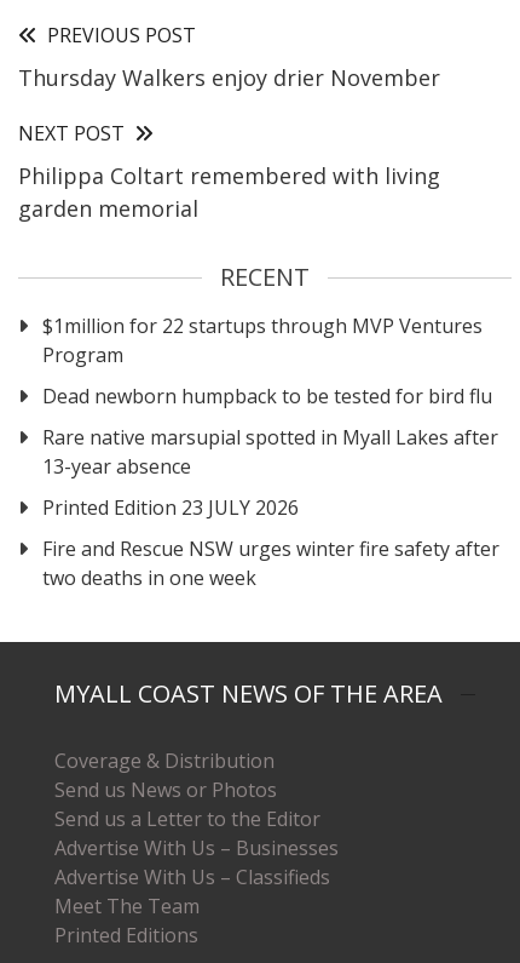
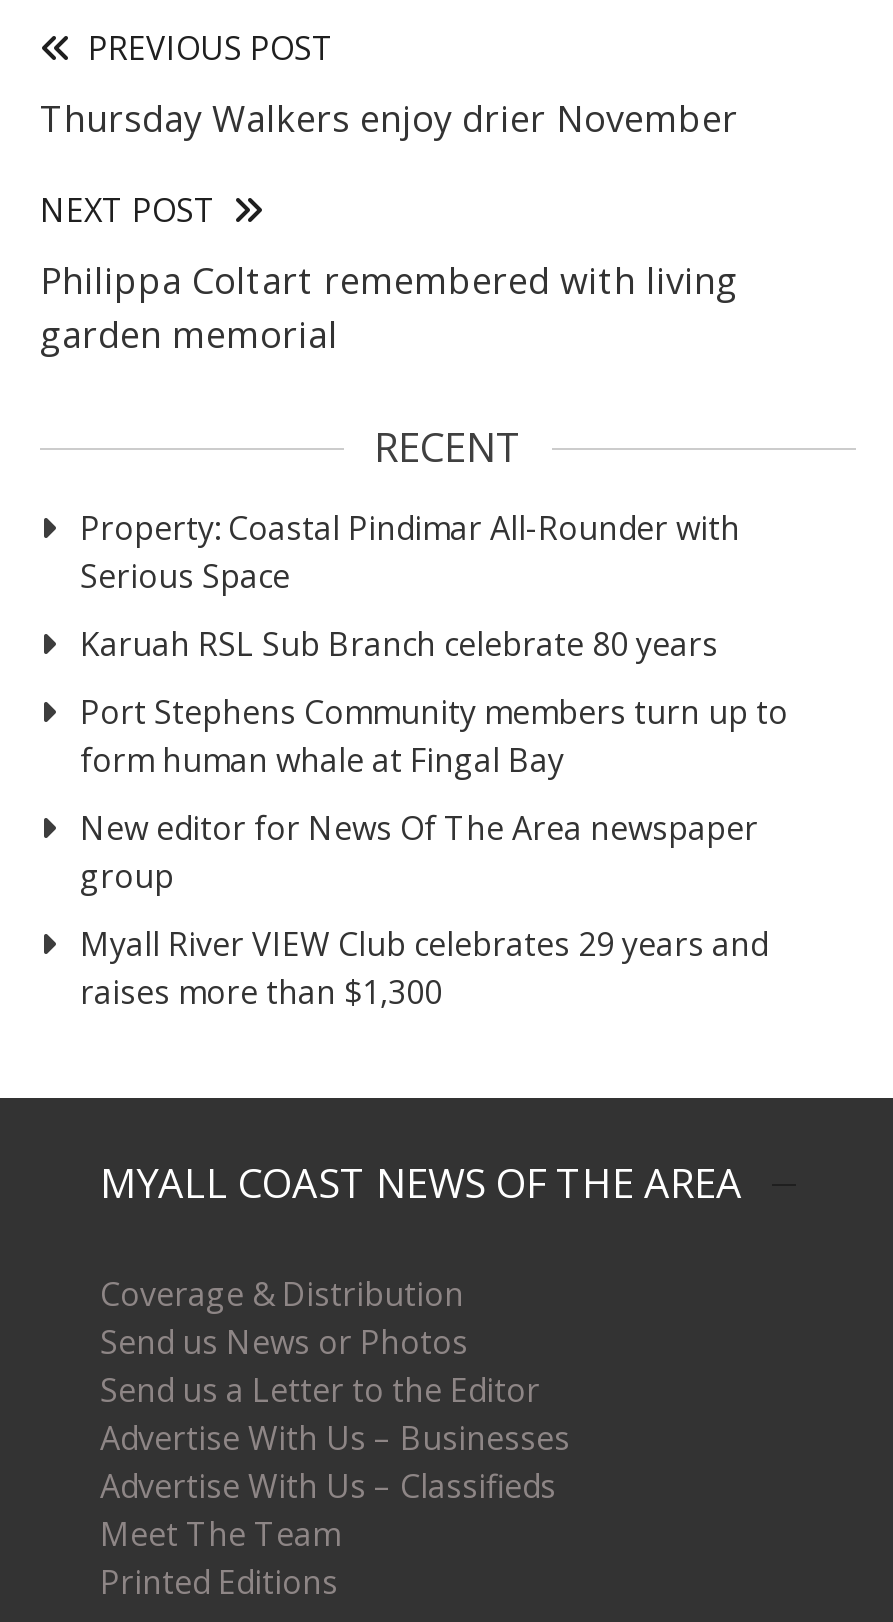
[42,313,483,369] $1million for 22 startups through MVP Ventures | Program -> [80,507,740,599] Property: Coastal Pindimar All-Rounder with | Serious Space
[42,383,492,410] Dead newborn humpback to be tested for bird flu -> [80,623,718,667] Karuah RSL Sub Branch celebrate 80 years
[42,424,498,480] Rare native marsupial spotted in Myall Lakes after | 13-year absence -> [80,691,788,783] Port Stephens Community members turn up to | form human whale at Fingal Bay
[42,495,299,521] Printed Edition 23 JULY 2026 -> [80,807,758,899] New editor for News Of The Area newspaper | group
[42,536,499,592] Fire and Rescue NSW urges winter fire safety after | two deaths in one week -> [80,923,768,1015] Myall River VIEW Club celebrates 29 years and | raises more than $1,300

